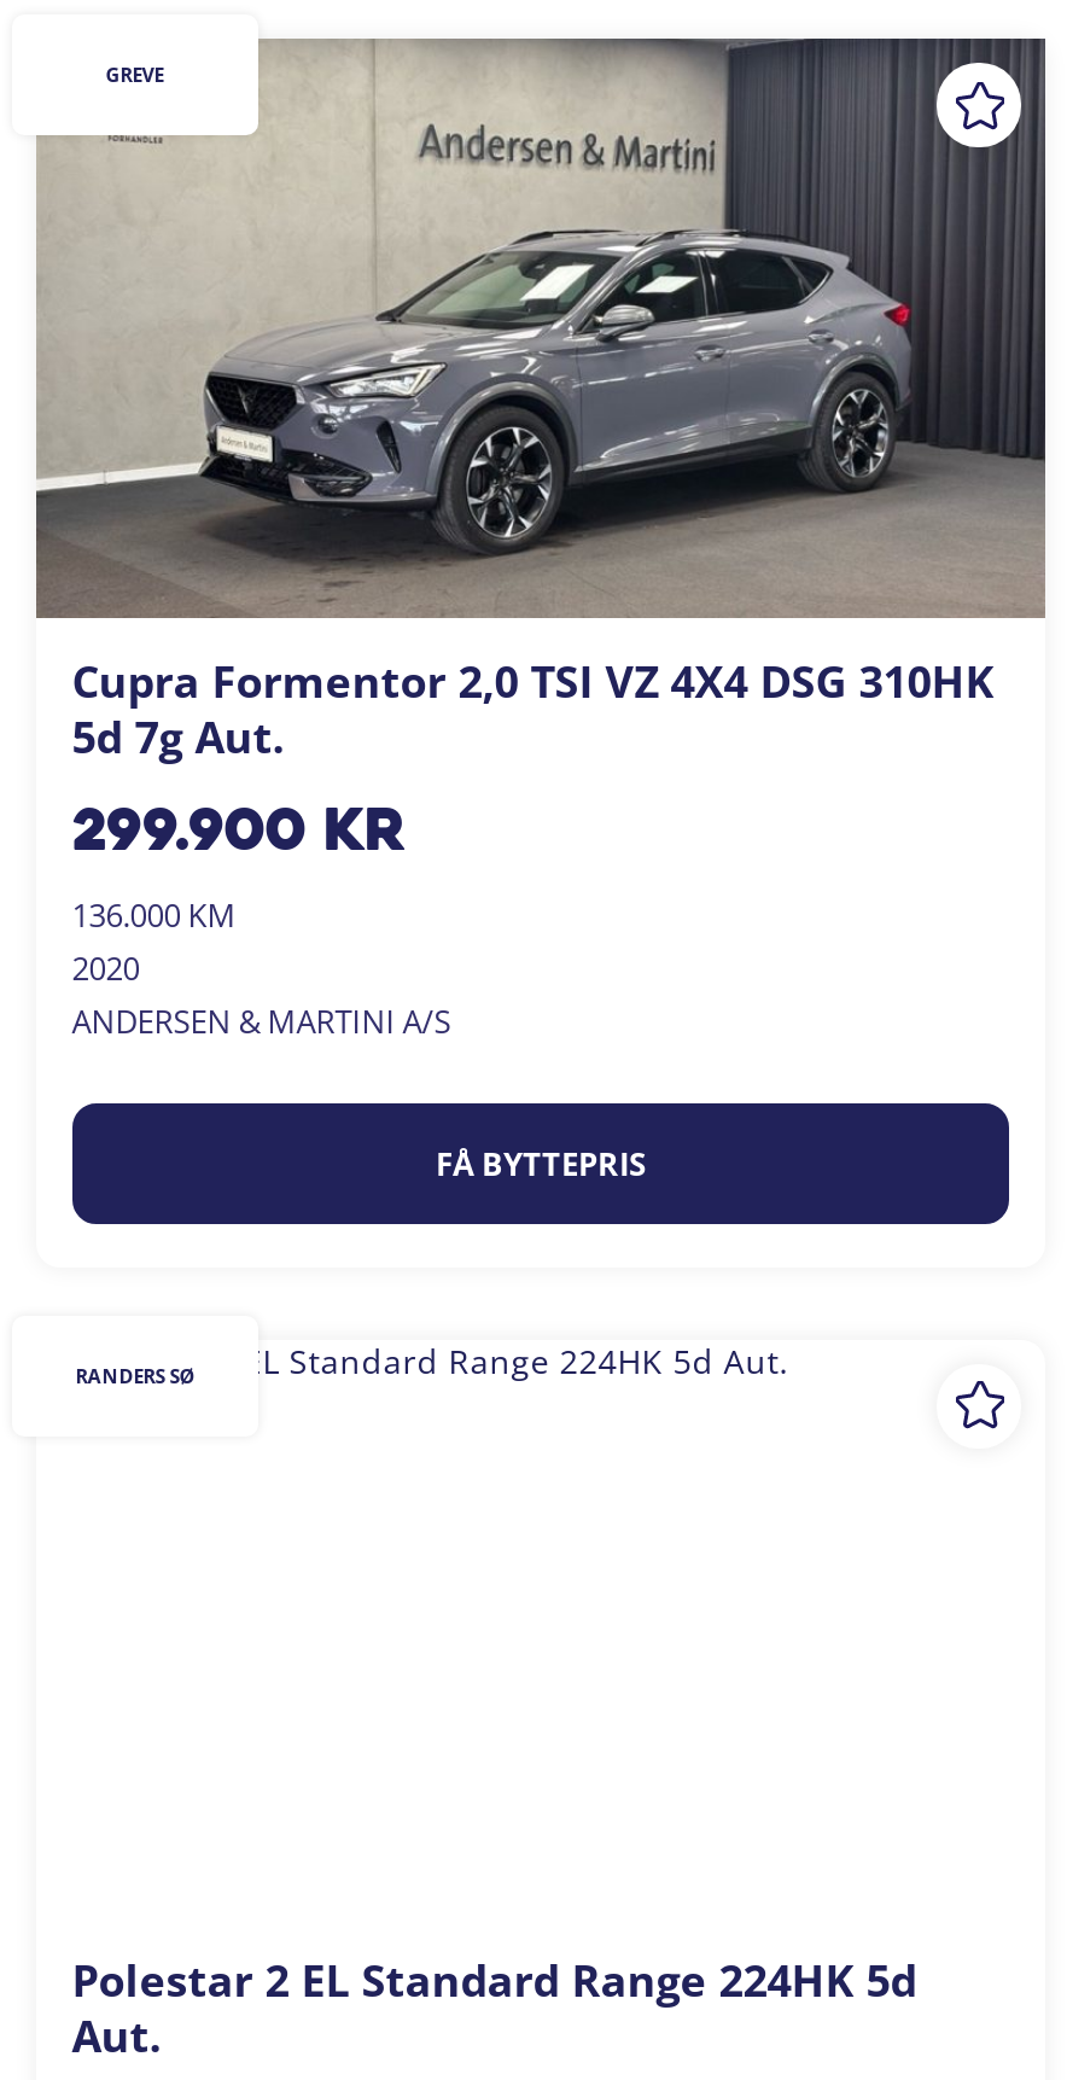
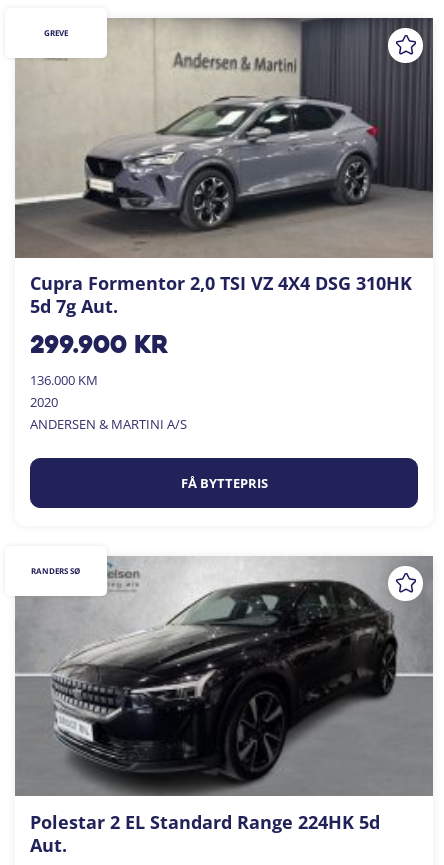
none -> [14,555,434,797] [image]

